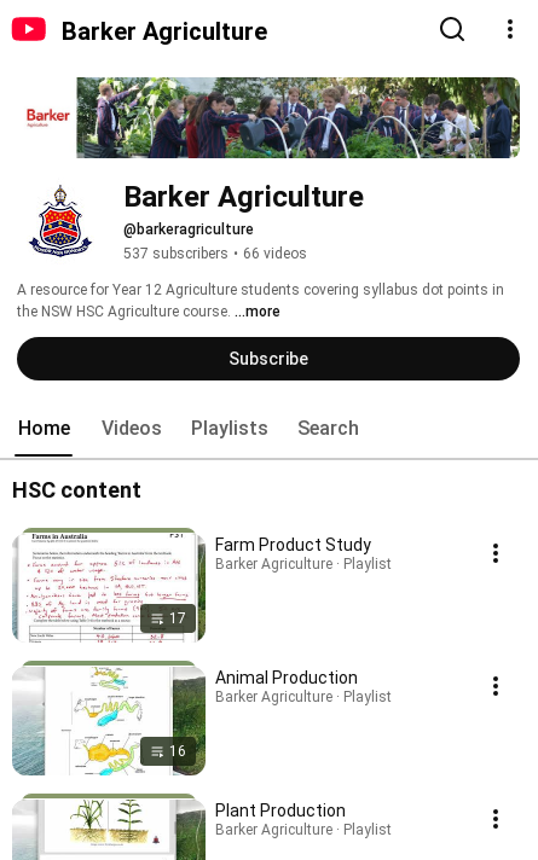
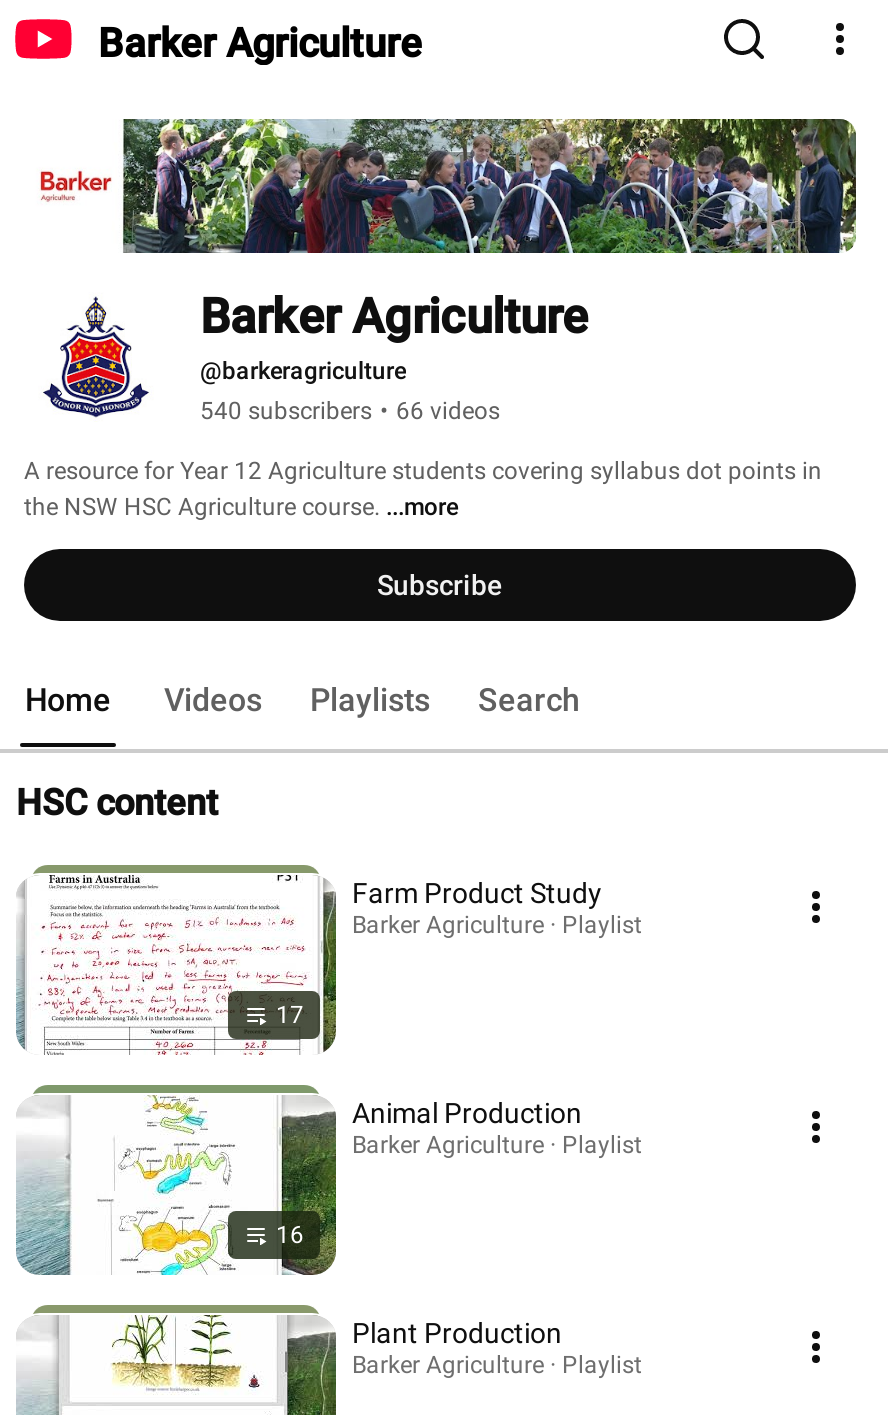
[123,245,307,262] 537 subscribers • 66 videos -> [200,397,500,425] 540 subscribers • 66 videos

